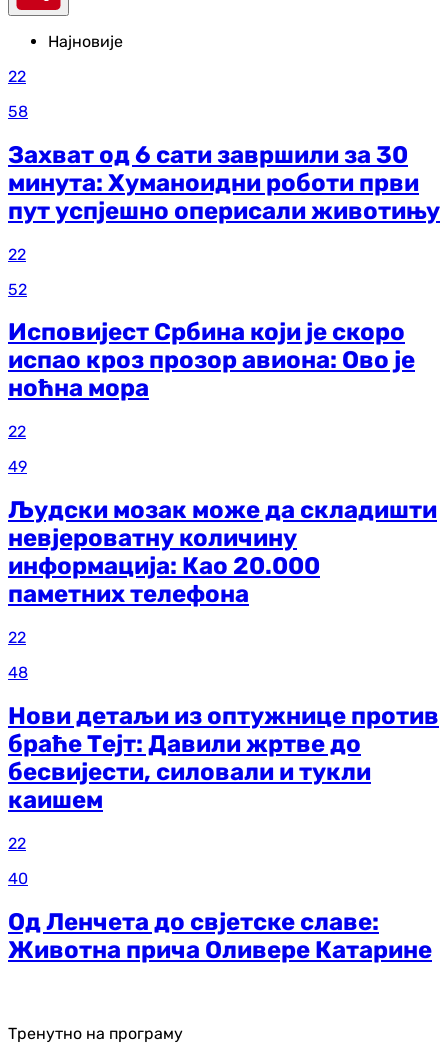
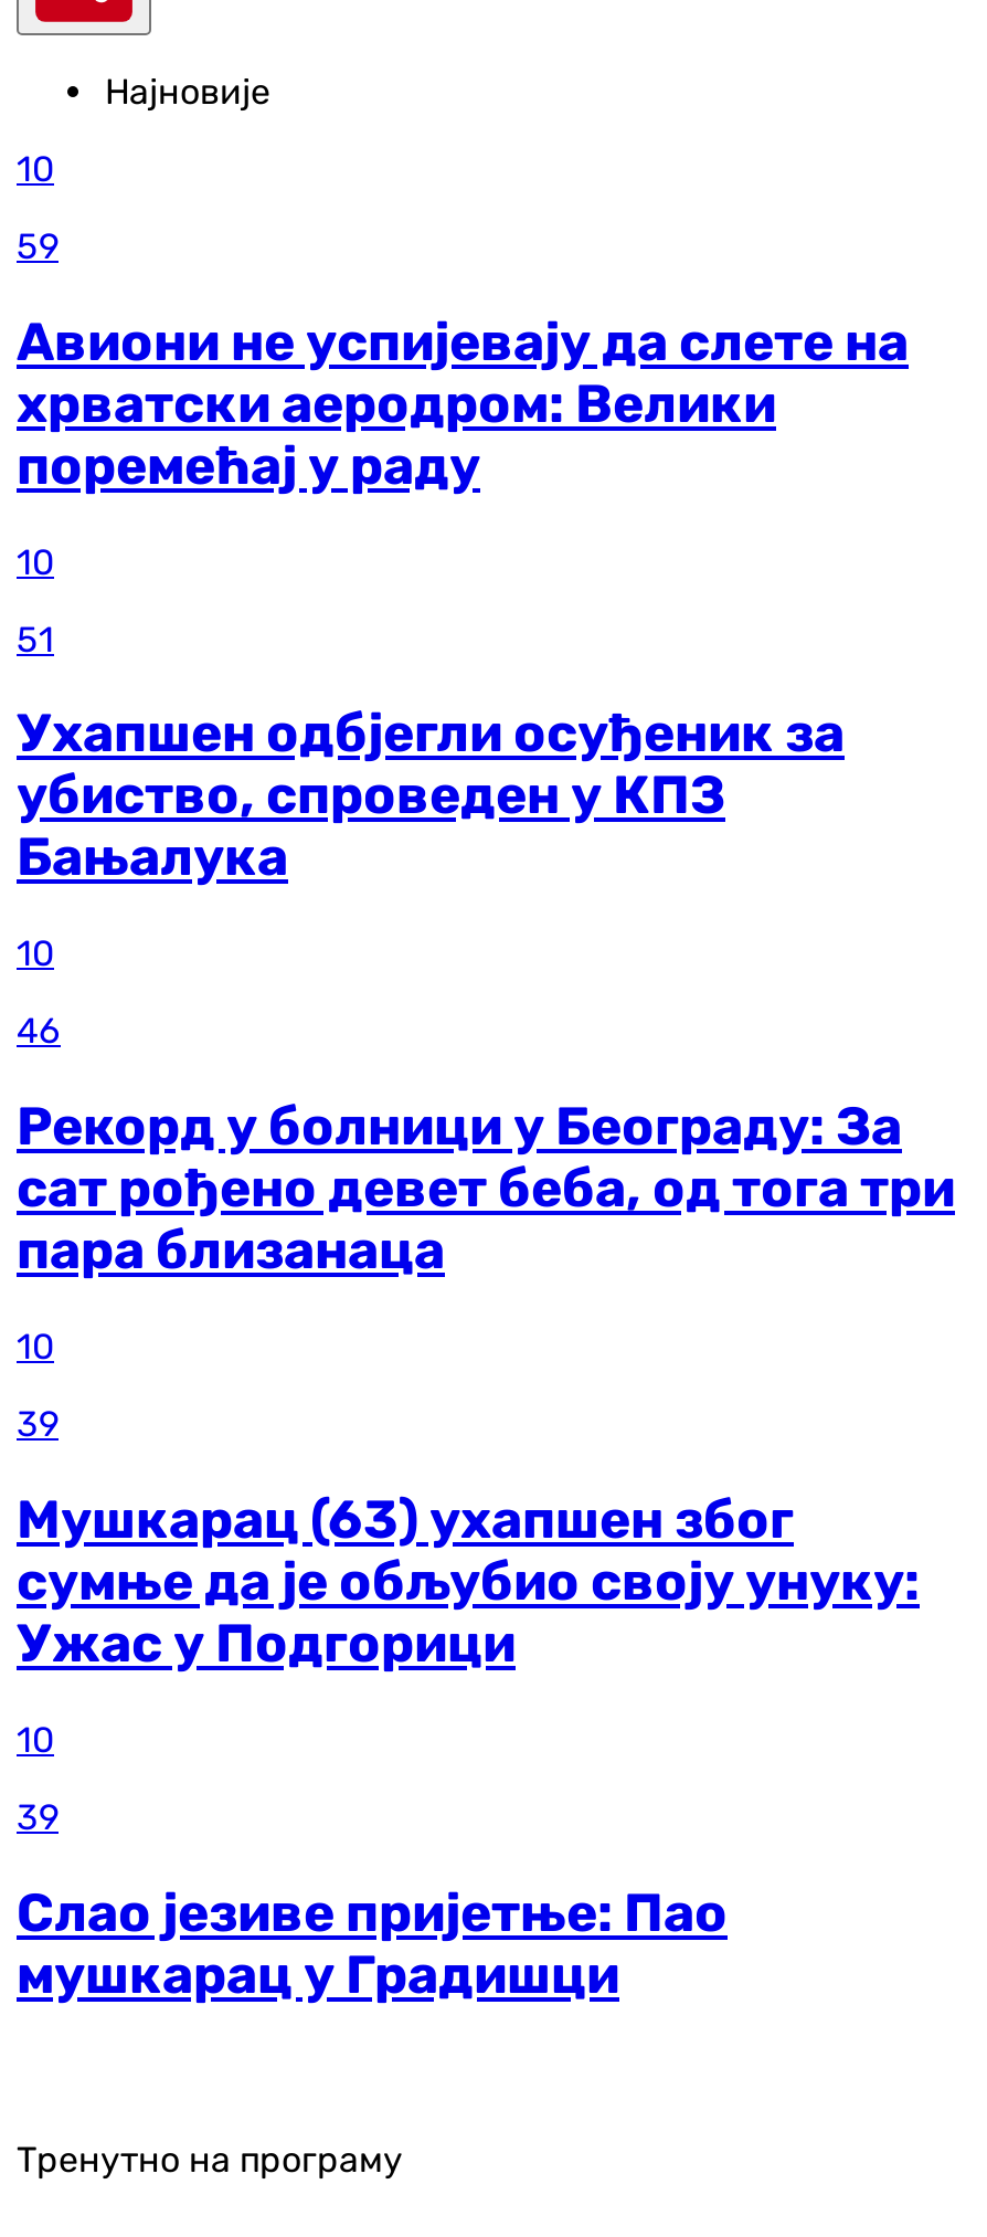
[8,67,26,86] 22 -> [17,147,54,189] 10
[8,102,28,121] 58 -> [17,225,59,267] 59
[8,141,440,225] Захват од 6 сати завршили за 30 | минута: Хуманоидни роботи први | пут успјешно оперисали животињу -> [17,311,909,496] Авиони не успијевају да слете на | хрватски аеродром: Велики | поремећај у раду
[8,244,26,263] 22 -> [17,540,54,582] 10
[8,279,27,298] 52 -> [17,618,54,660] 51
[8,318,415,402] Исповијест Србина који је скоро | испао кроз прозор авиона: Ово је | ноћна мора -> [17,703,845,889] Ухапшен одбјегли осуђеник за | убиство, спроведен у КПЗ | Бањалука
[8,422,26,441] 22 -> [17,933,54,975] 10
[8,457,27,476] 49 -> [17,1010,61,1052] 46
[8,496,437,608] Људски мозак може да складишти | невјероватну количину | информација: Као 20.000 | паметних телефона -> [17,1096,955,1282] Рекорд у болници у Београду: За | сат рођено девет беба, од тога три | пара близанаца
[8,628,26,647] 22 -> [17,1326,54,1368] 10
[8,663,28,682] 48 -> [17,1403,59,1445] 39
[8,702,439,814] Нови детаљи из оптужнице против | браће Тејт: Давили жртве до | бесвијести, силовали и тукли | каишем -> [17,1489,920,1675] Мушкарац (63) ухапшен због | сумње да је обљубио своју унуку: | Ужас у Подгорици
[8,834,26,853] 22 -> [17,1719,54,1761] 10
[8,869,28,888] 40 -> [17,1796,59,1838] 39
[8,908,432,964] Од Ленчета до свјетске славе: | Животна прича Оливере Катарине -> [17,1882,728,2006] Слао језиве пријетње: Пао | мушкарац у Градишци

